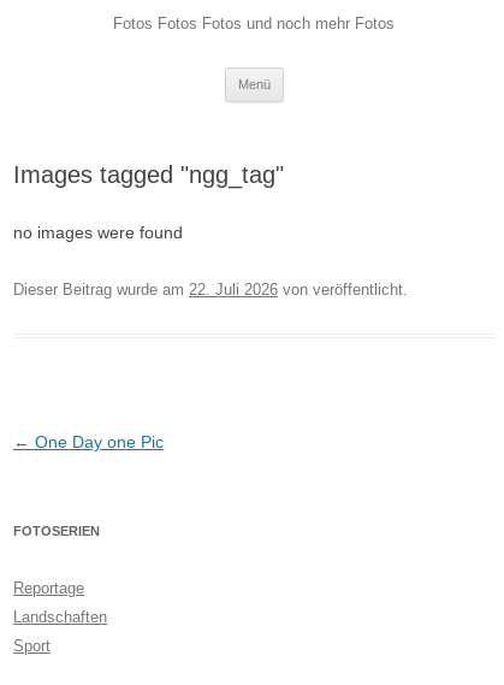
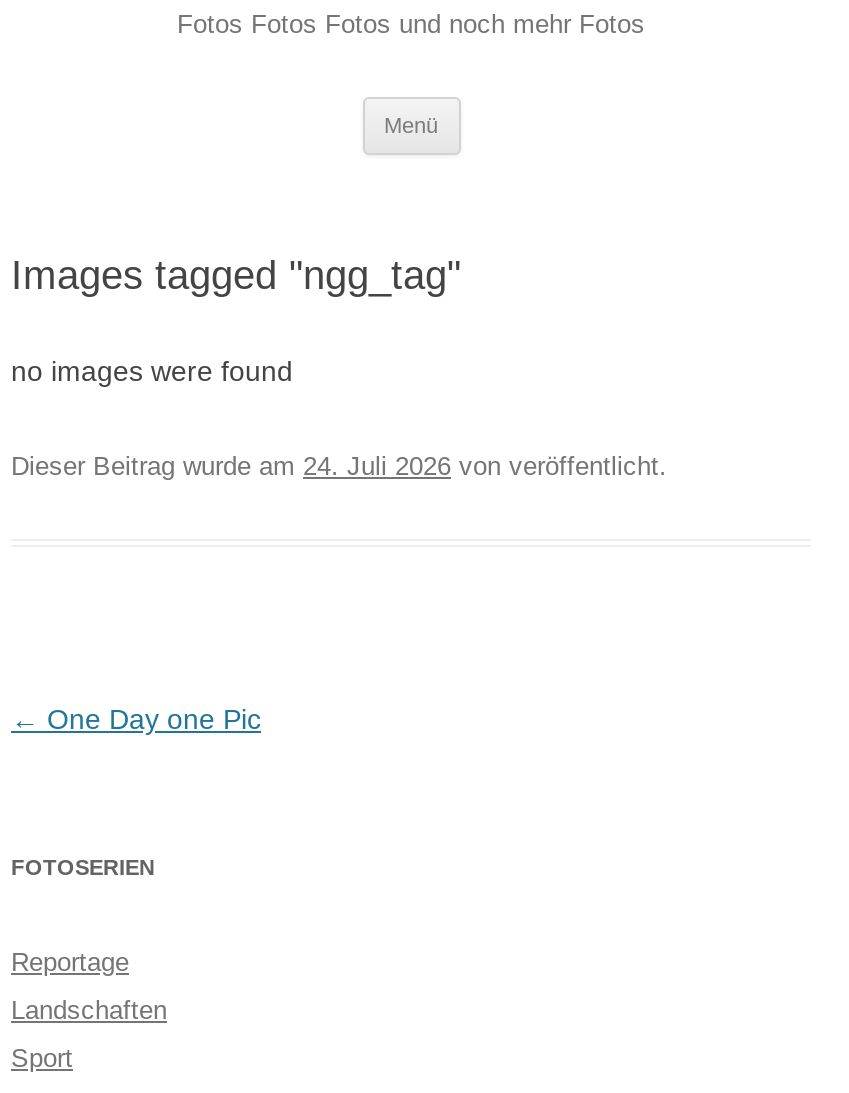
[13,281,408,299] Dieser Beitrag wurde am 22. Juli 2026 von veröffentlicht. -> [11,451,667,481] Dieser Beitrag wurde am 24. Juli 2026 von veröffentlicht.

